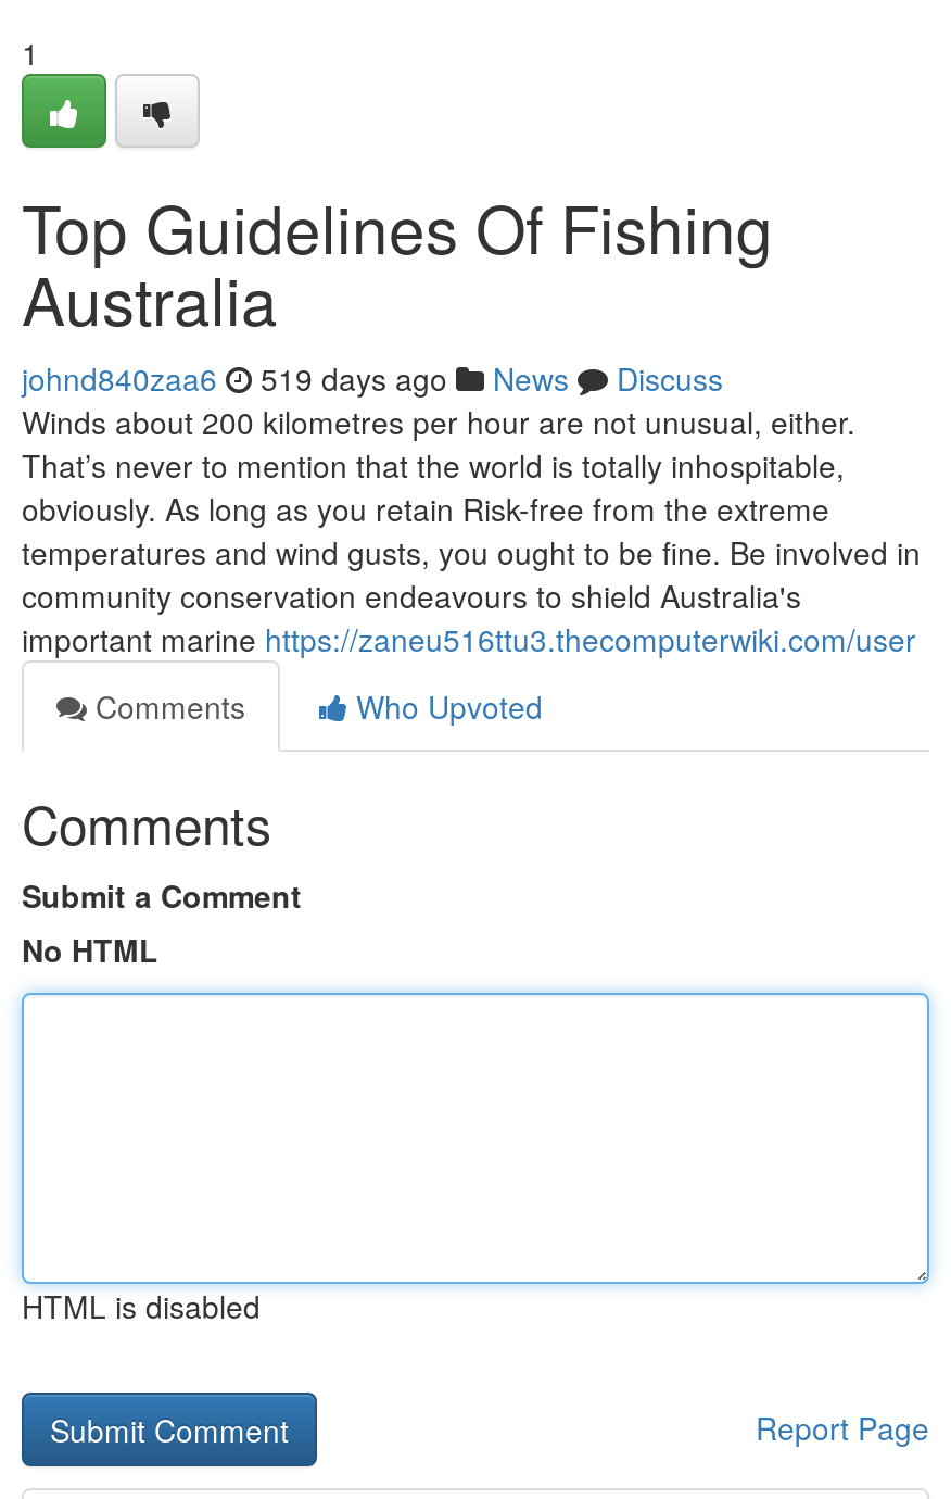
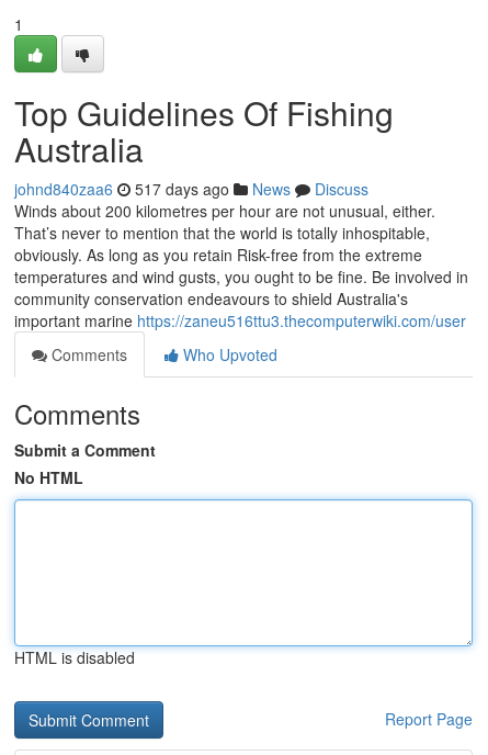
[22,356,723,400] johnd840zaa6 519 days ago News Discuss -> [14,178,368,200] johnd840zaa6 517 days ago News Discuss

